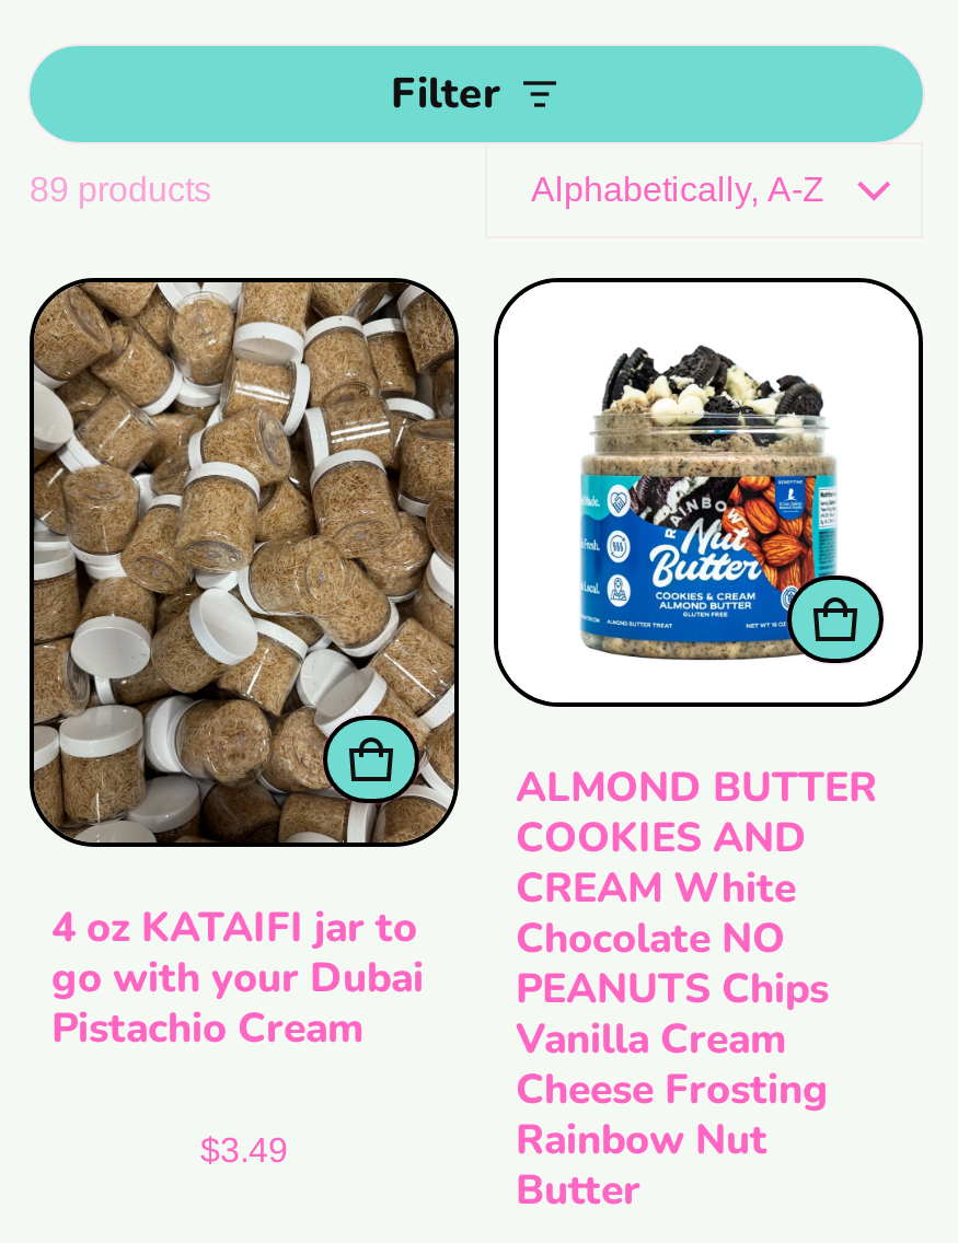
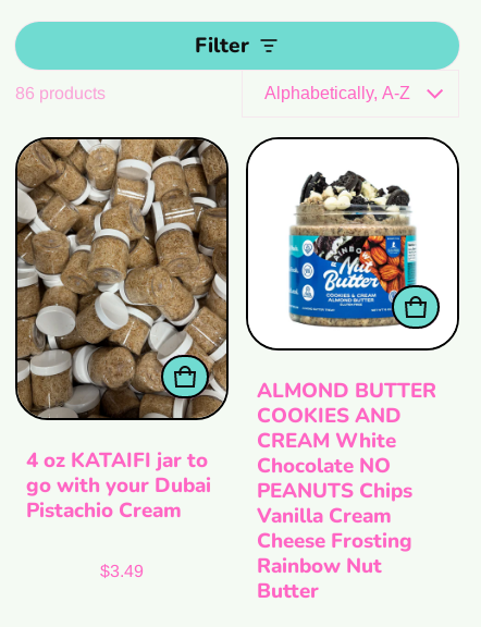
[30,171,211,208] 89 products -> [15,84,106,103] 86 products

